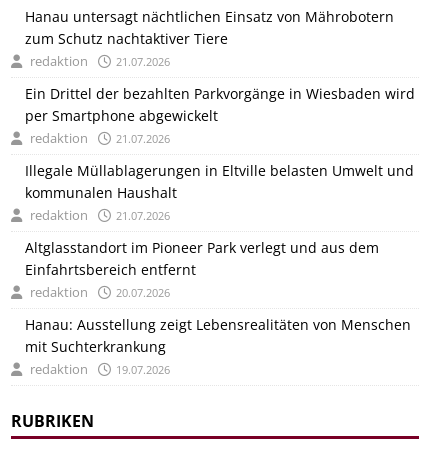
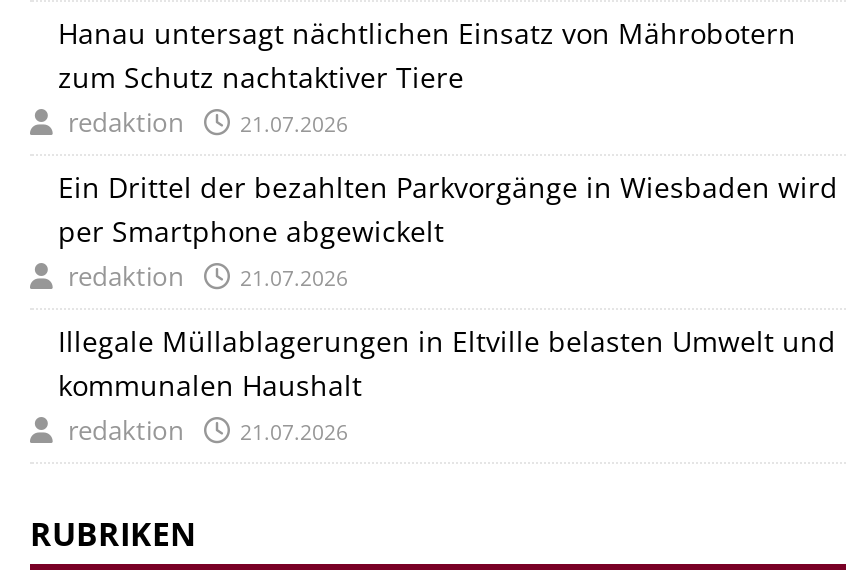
[25,238,411,378] Altglasstandort im Pioneer Park verlegt und aus dem | Einfahrtsbereich entfernt | redaktion | 20.07.2026 | Hanau: Ausstellung zeigt Lebensrealitäten von Menschen | mit Suchterkrankung | redaktion | 19.07.2026 -> none

